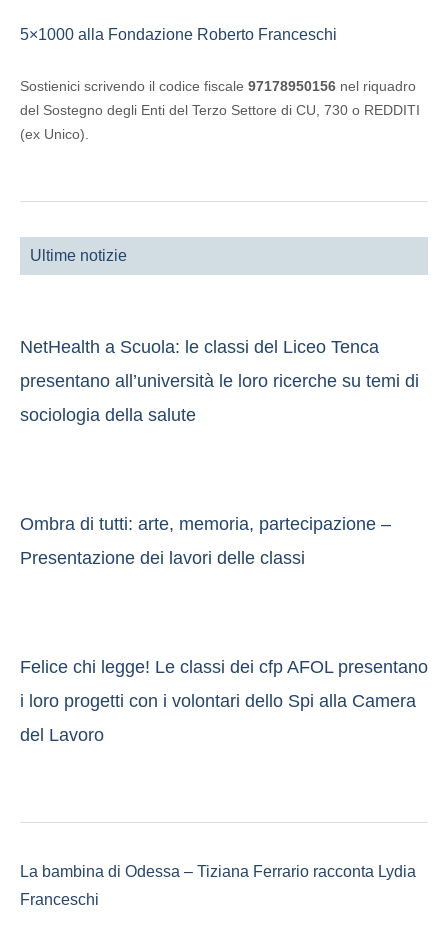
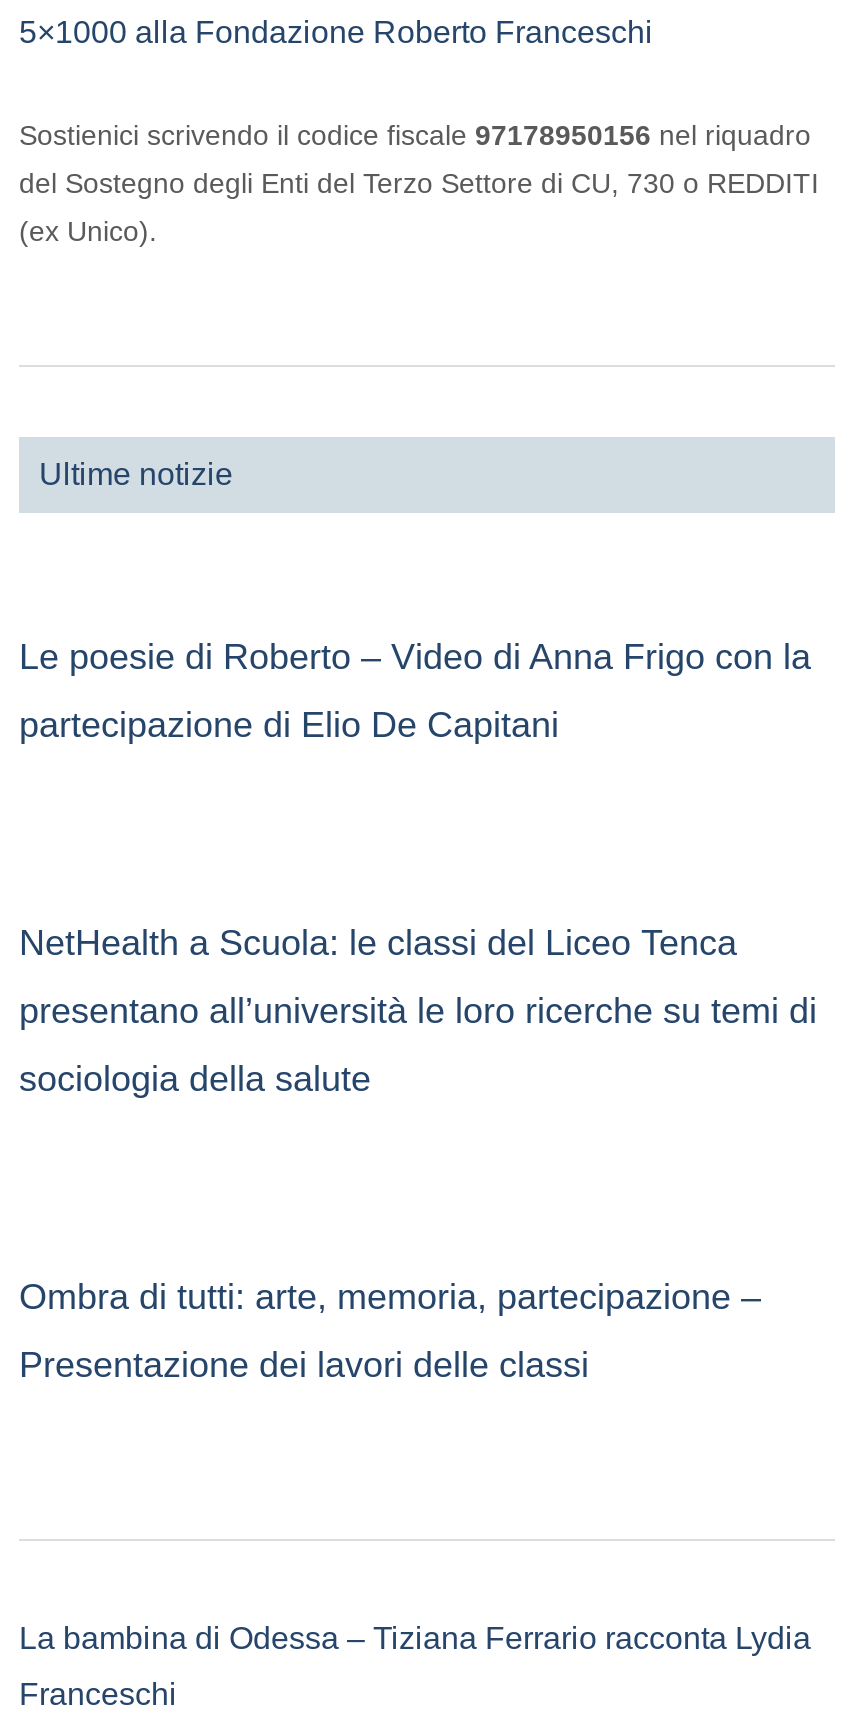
none -> [19,636,811,744] Le poesie di Roberto – Video di Anna Frigo con la | partecipazione di Elio De Capitani
moved [20,337,419,568] -> [19,922,817,1384]: NetHealth a Scuola: le classi del Liceo Tenca | presentano all’università le loro ricerche su temi di | sociologia della salute | Ombra di tutti: arte, memoria, partecipazione – | Presentazione dei lavori delle classi
[20,657,428,745] Felice chi legge! Le classi dei cfp AFOL presentano | i loro progetti con i volontari dello Spi alla Camera | del Lavoro -> none

